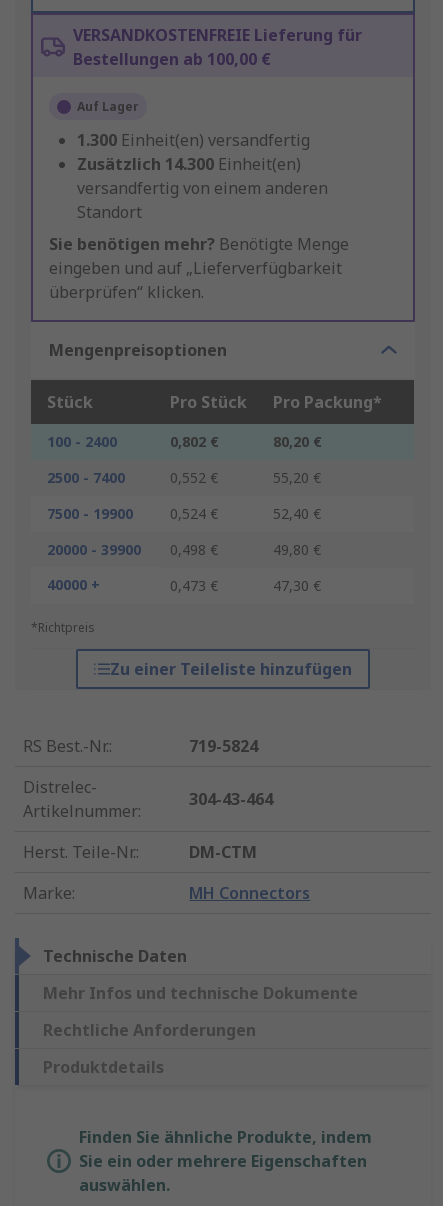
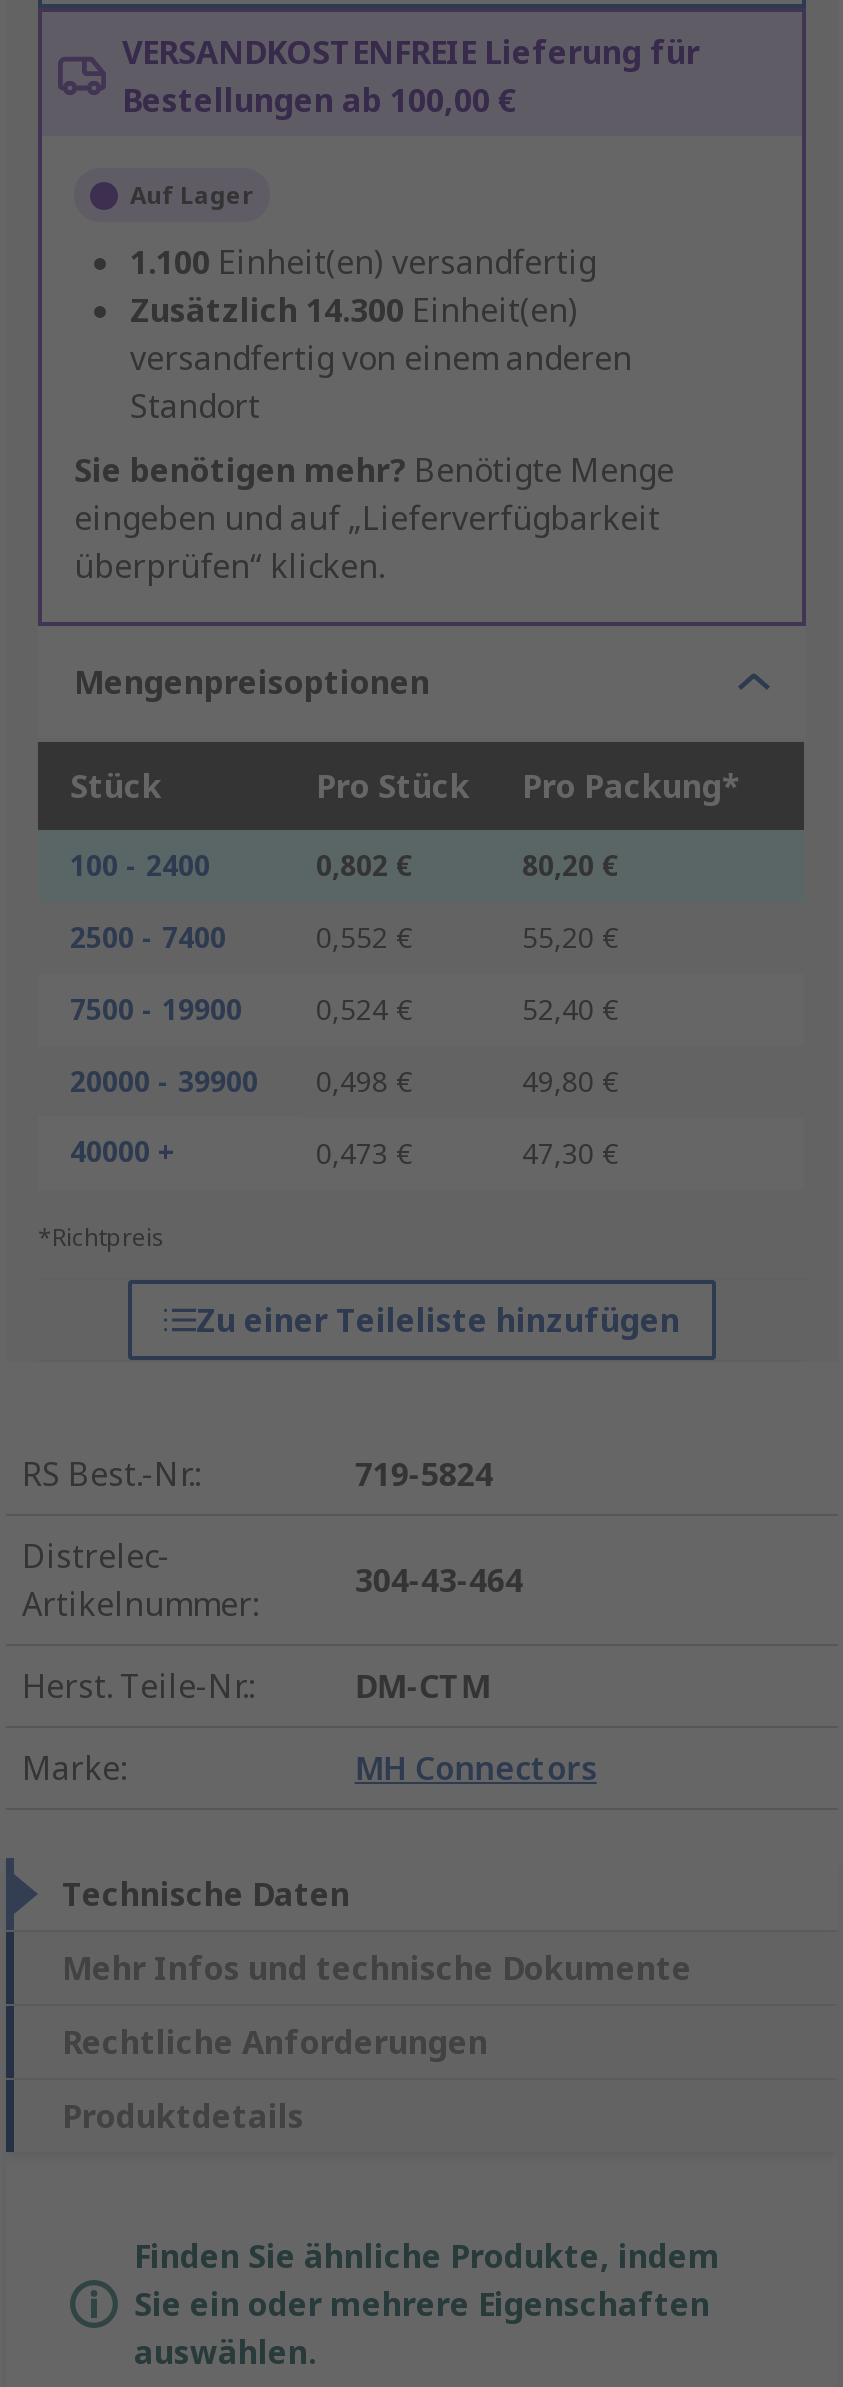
[77,129,310,151] 1.300 Einheit(en) versandfertig -> [130,241,596,285] 1.100 Einheit(en) versandfertig

